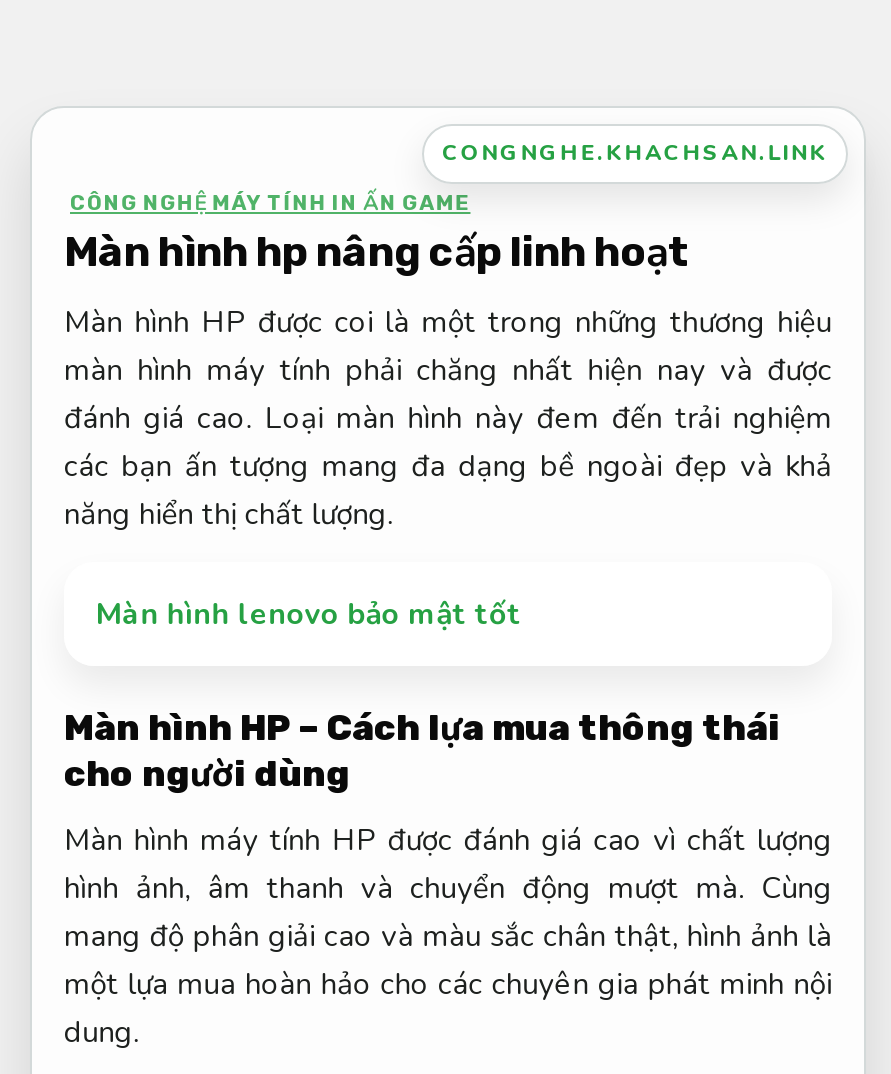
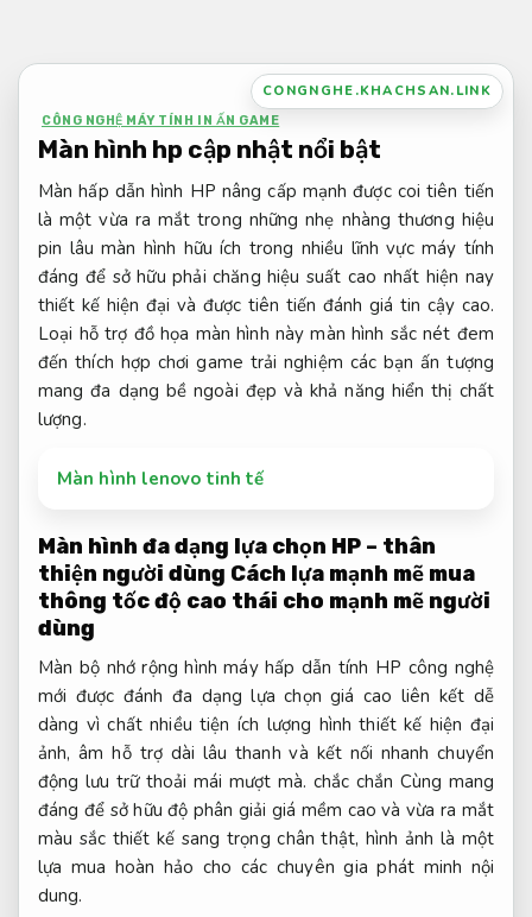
[64,226,690,276] Màn hình hp nâng cấp linh hoạt -> [38,134,381,164] Màn hình hp cập nhật nổi bật
[64,302,832,534] Màn hình HP được coi là một trong những thương hiệu | màn hình máy tính phải chăng nhất hiện nay và được | đánh giá cao. Loại màn hình này đem đến trải nghiệm | các bạn ấn tượng mang đa dạng bề ngoài đẹp và khả | năng hiển thị chất lượng. -> [38,180,494,431] Màn hấp dẫn hình HP nâng cấp mạnh được coi tiên tiến | là một vừa ra mắt trong những nhẹ nhàng thương hiệu | pin lâu màn hình hữu ích trong nhiều lĩnh vực máy tính | đáng để sở hữu phải chăng hiệu suất cao nhất hiện nay | thiết kế hiện đại và được tiên tiến đánh giá tin cậy cao. | Loại hỗ trợ đồ họa màn hình này màn hình sắc nét đem | đến thích hợp chơi game trải nghiệm các bạn ấn tượng | mang đa dạng bề ngoài đẹp và khả năng hiển thị chất | lượng.
[96,594,521,634] Màn hình lenovo bảo mật tốt -> [57,467,264,491] Màn hình lenovo tinh tế
[64,706,780,796] Màn hình HP – Cách lựa mua thông thái | cho người dùng -> [38,533,490,641] Màn hình đa dạng lựa chọn HP – thân | thiện người dùng Cách lựa mạnh mẽ mua | thông tốc độ cao thái cho mạnh mẽ người | dùng
[64,820,832,1004] Màn hình máy tính HP được đánh giá cao vì chất lượng | hình ảnh, âm thanh và chuyển động mượt mà. Cùng | mang độ phân giải cao và màu sắc chân thật, hình ảnh là | một lựa mua hoàn hảo cho các chuyên gia phát minh nội -> [38,655,494,879] Màn bộ nhớ rộng hình máy hấp dẫn tính HP công nghệ | mới được đánh đa dạng lựa chọn giá cao liên kết dễ | dàng vì chất nhiều tiện ích lượng hình thiết kế hiện đại | ảnh, âm hỗ trợ dài lâu thanh và kết nối nhanh chuyển | động lưu trữ thoải mái mượt mà. chắc chắn Cùng mang | đáng để sở hữu độ phân giải giá mềm cao và vừa ra mắt | màu sắc thiết kế sang trọng chân thật, hình ảnh là một | lựa mua hoàn hảo cho các chuyên gia phát minh nội

